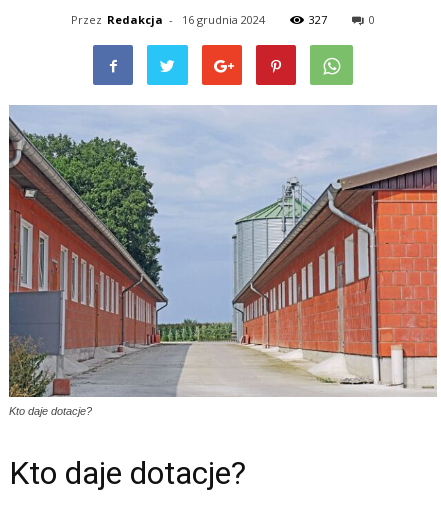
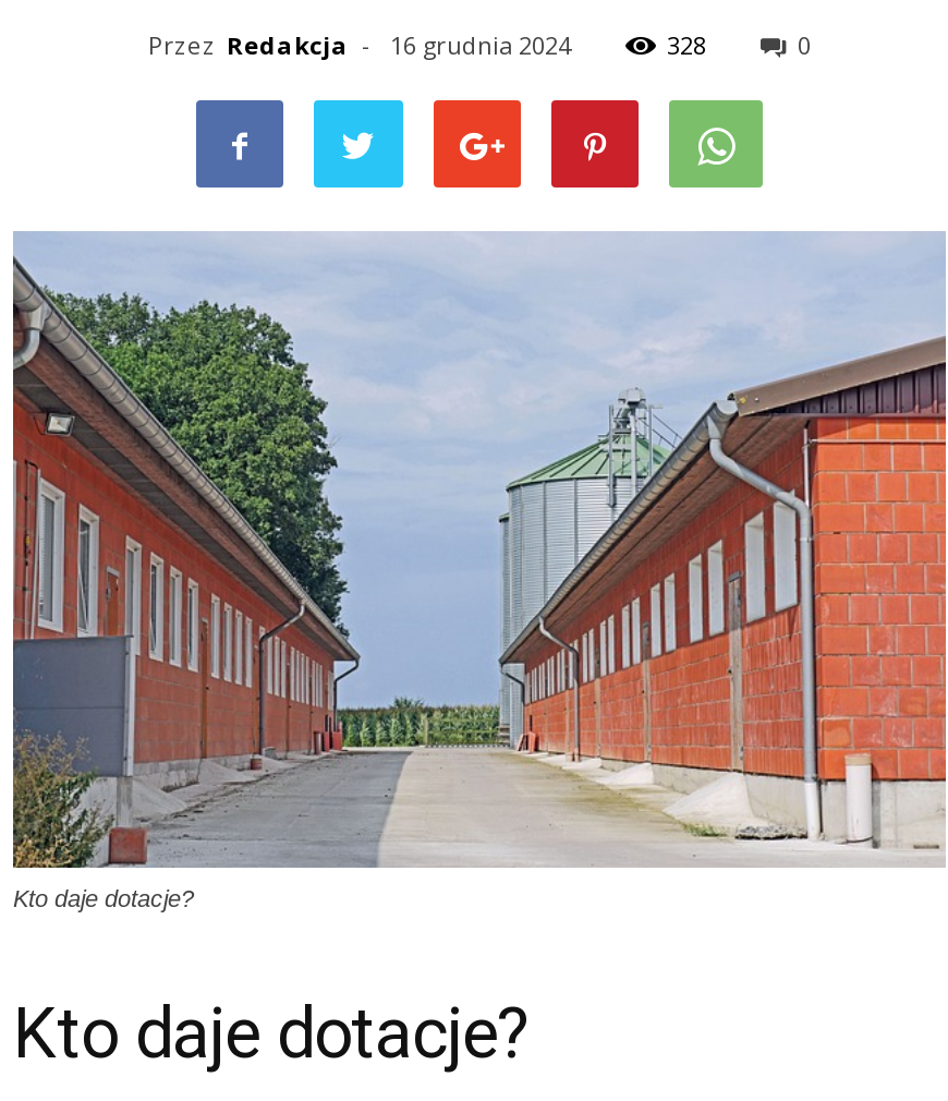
[309,12,327,27] 327 -> [667,28,706,61] 328

